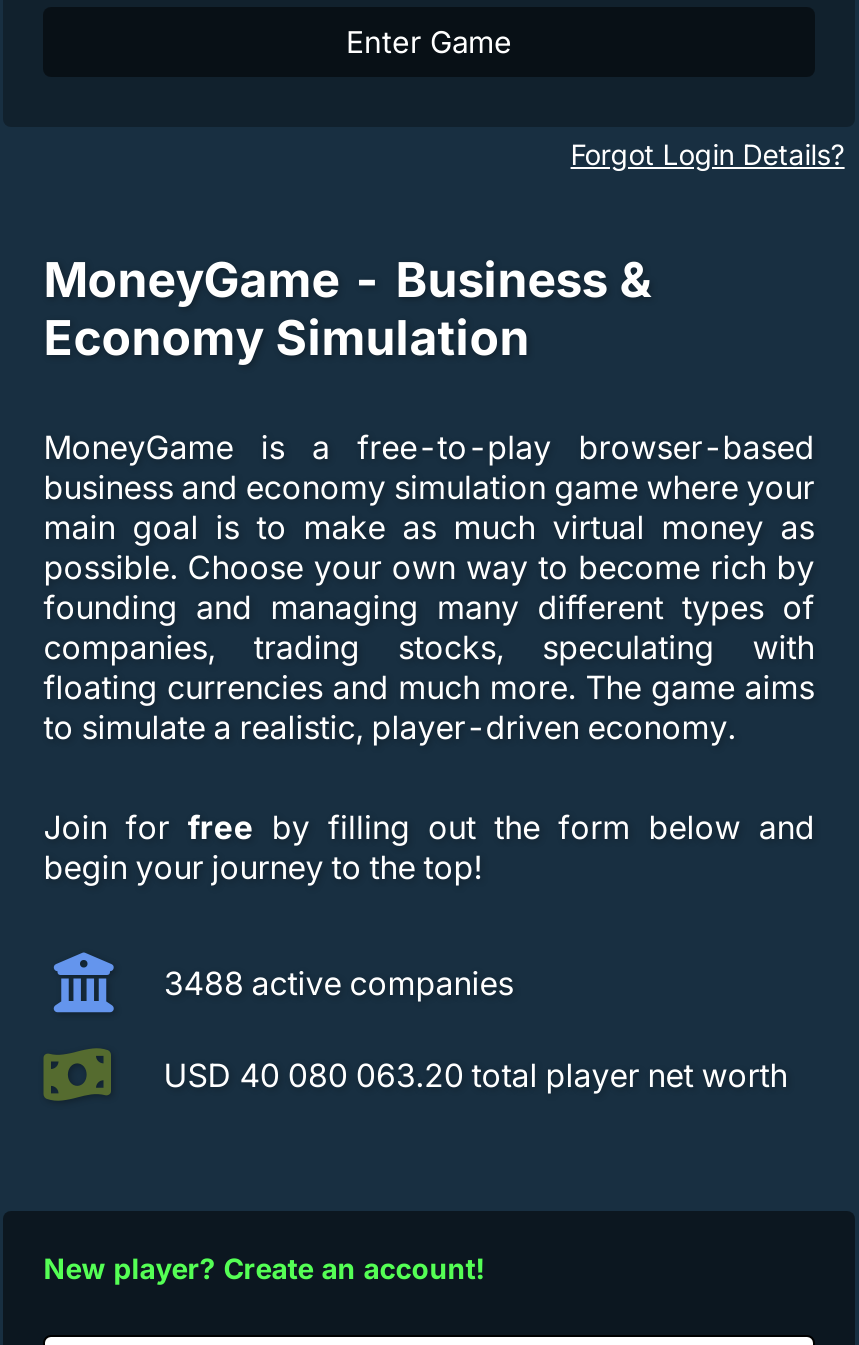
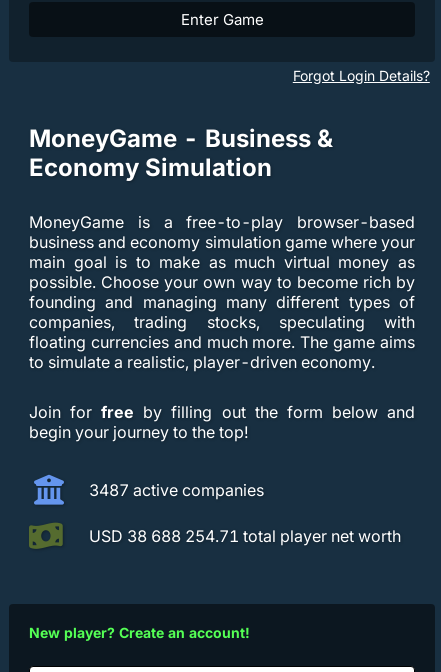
[163,963,513,1003] 3488 active companies -> [89,480,264,500] 3487 active companies
[163,1055,787,1095] USD 40 080 063.20 total player net worth -> [89,526,401,546] USD 38 688 254.71 total player net worth

